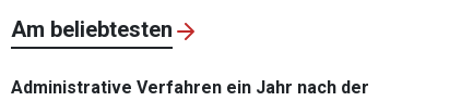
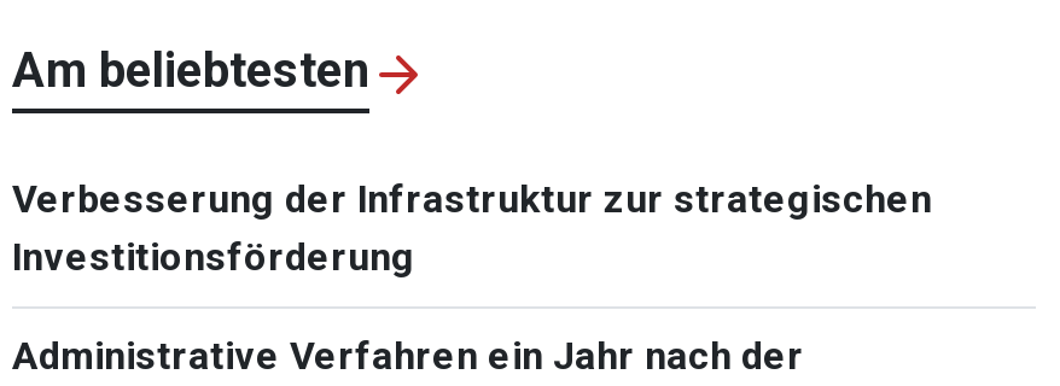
none -> [12,175,932,279] Verbesserung der Infrastruktur zur strategischen | Investitionsförderung

